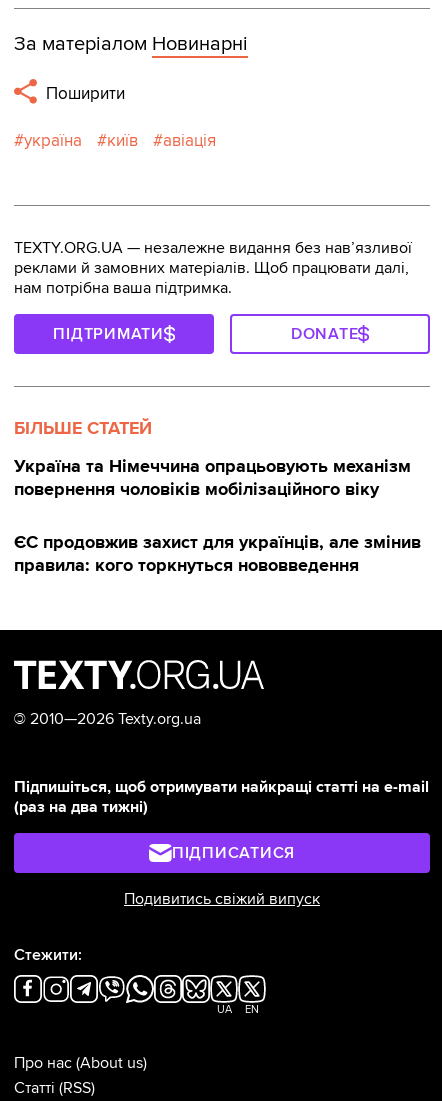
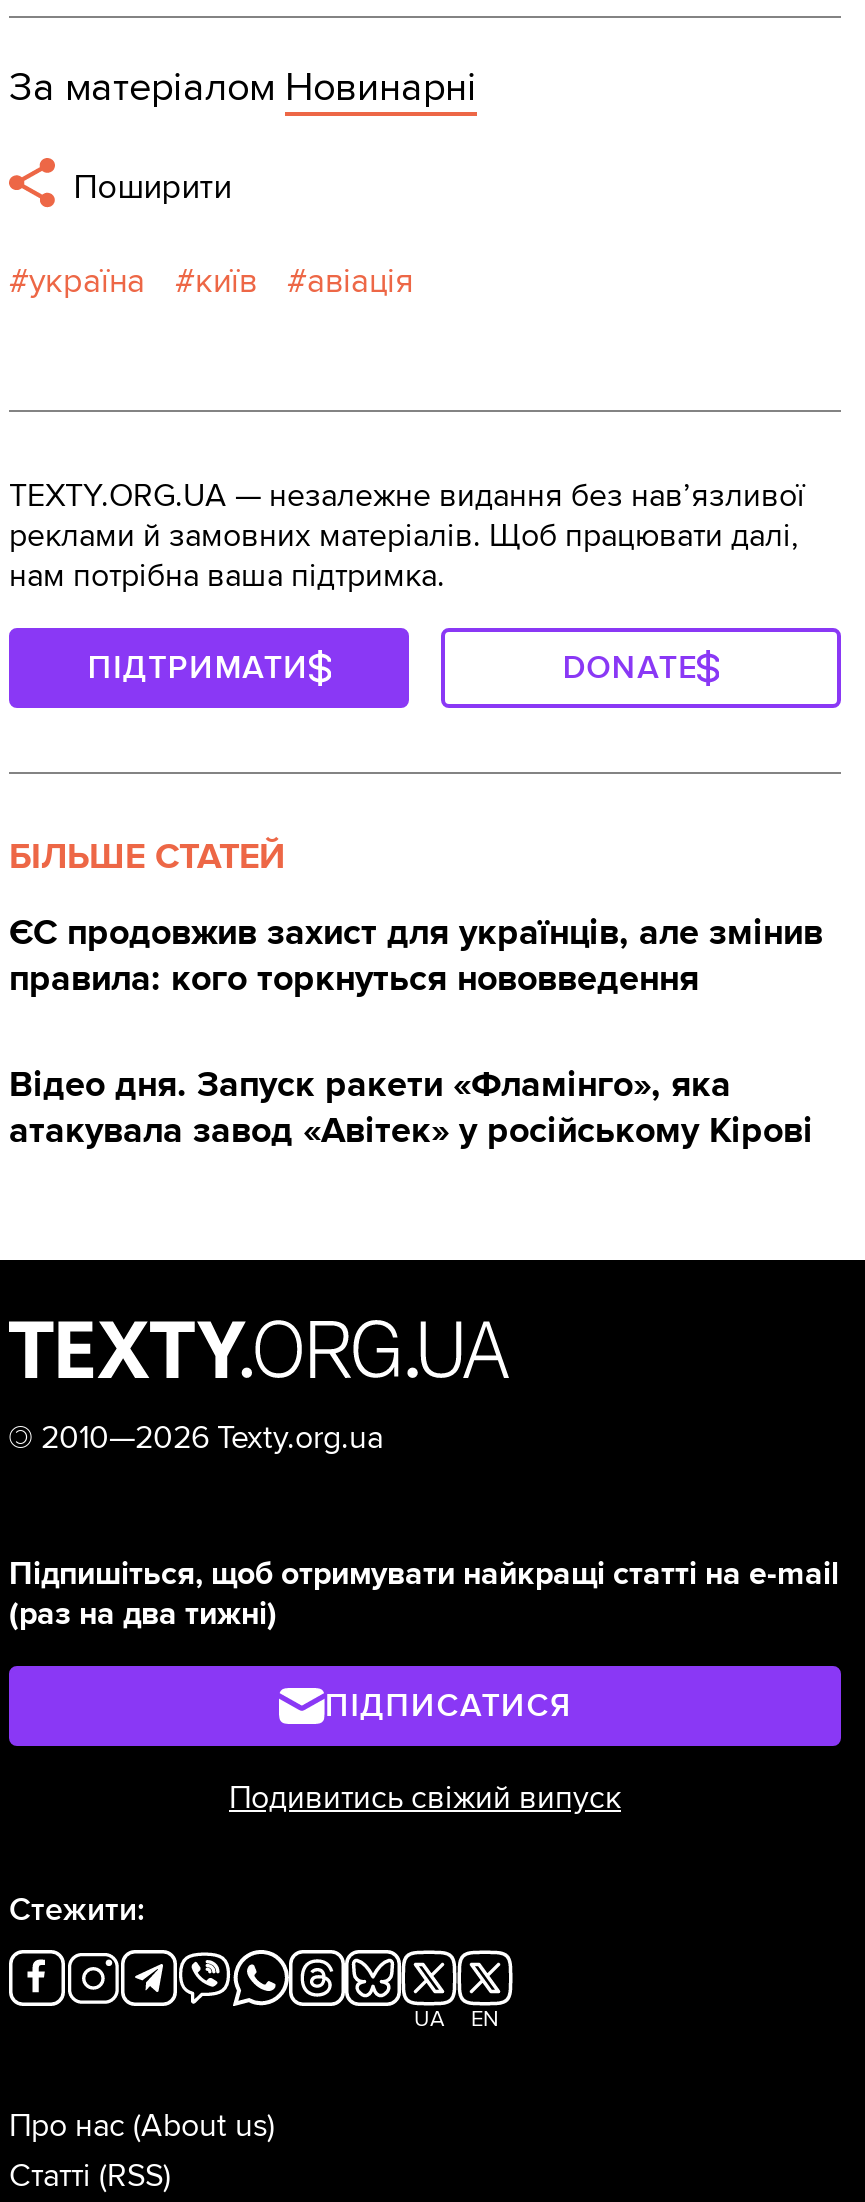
[14,455,411,500] Україна та Німеччина опрацьовують механізм | повернення чоловіків мобілізаційного віку -> none
moved [14,531,421,576] -> [9,910,823,1000]: ЄС продовжив захист для українців, але змінив | правила: кого торкнуться нововведення
none -> [9,1062,813,1152] Відео дня. Запуск ракети «Фламінго», яка | атакувала завод «Авітек» у російському Кірові

